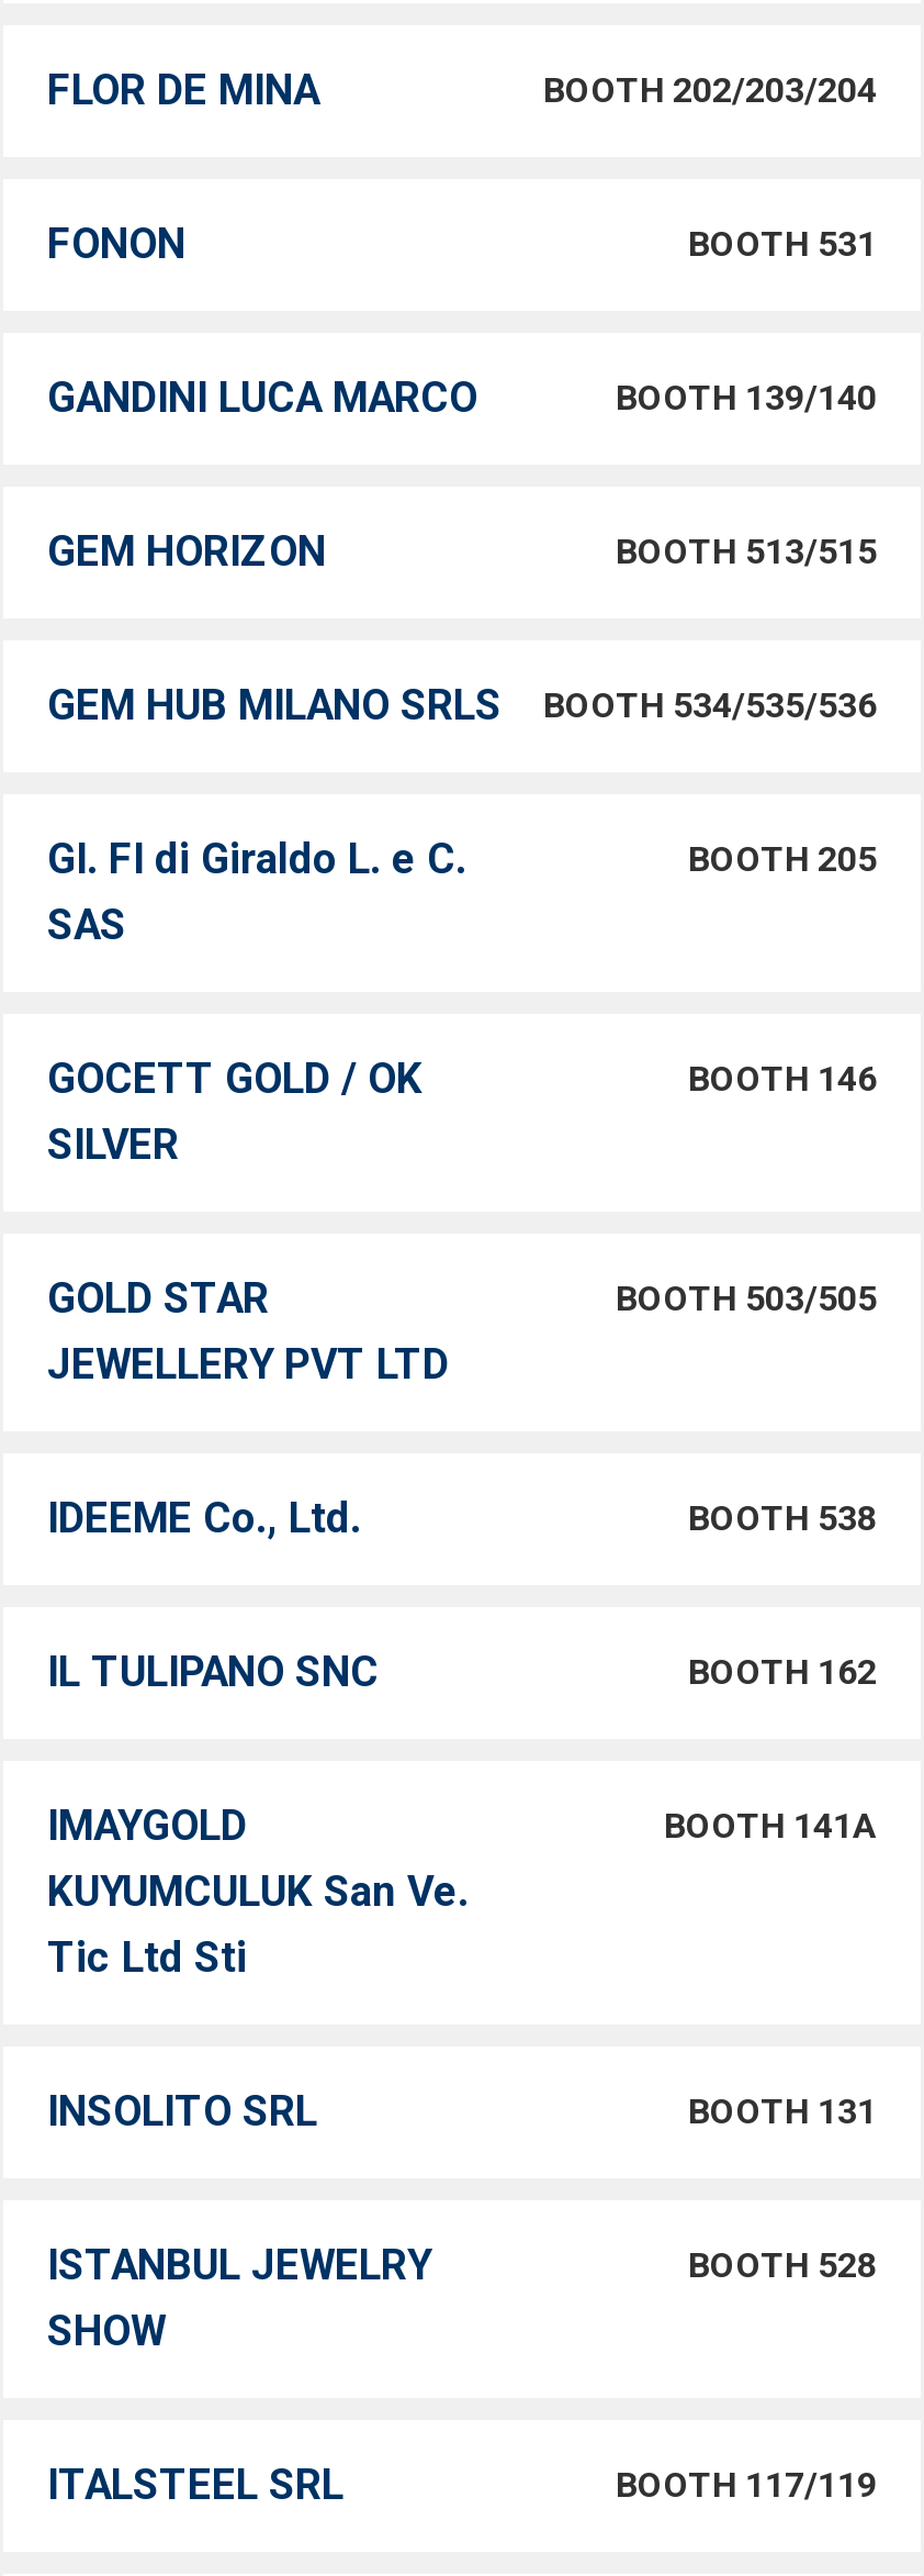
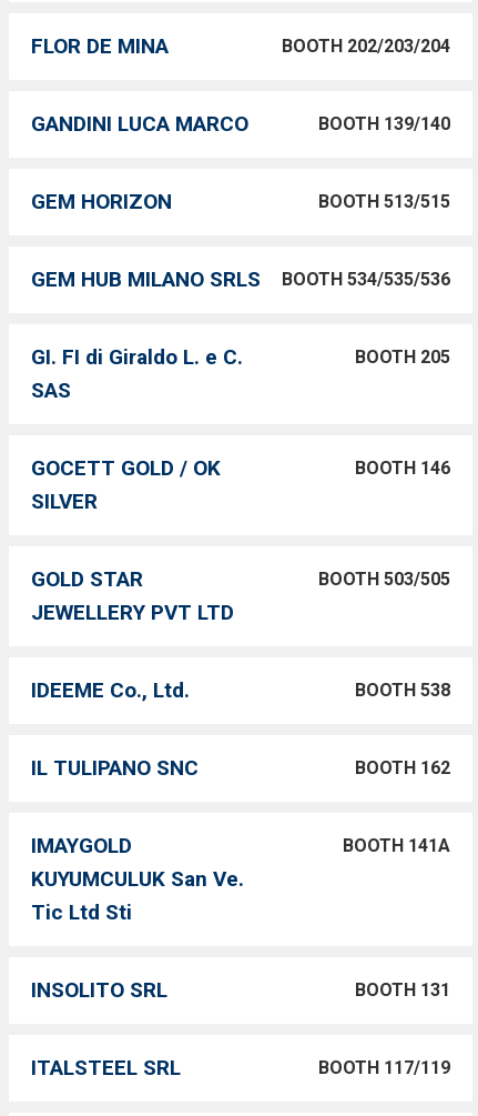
[47,219,877,269] FONON | BOOTH 531 -> none
[47,2240,431,2357] ISTANBUL JEWELRY | SHOW -> none
[688,2244,877,2286] BOOTH 528 -> none

